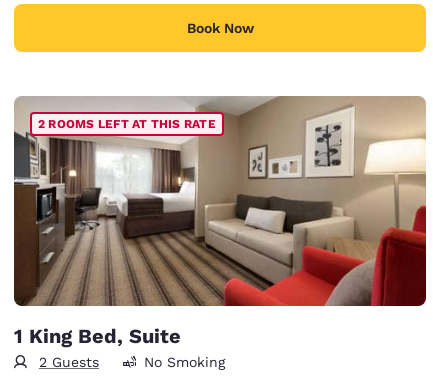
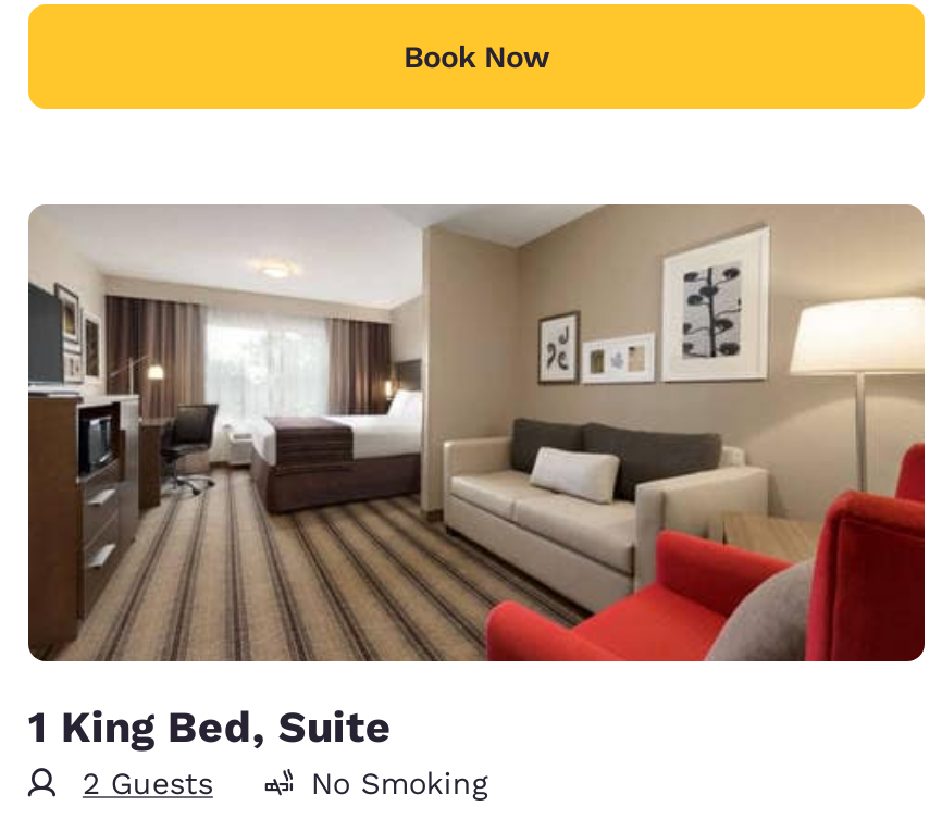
[38,116,216,130] 2 ROOMS LEFT AT THIS RATE -> none

